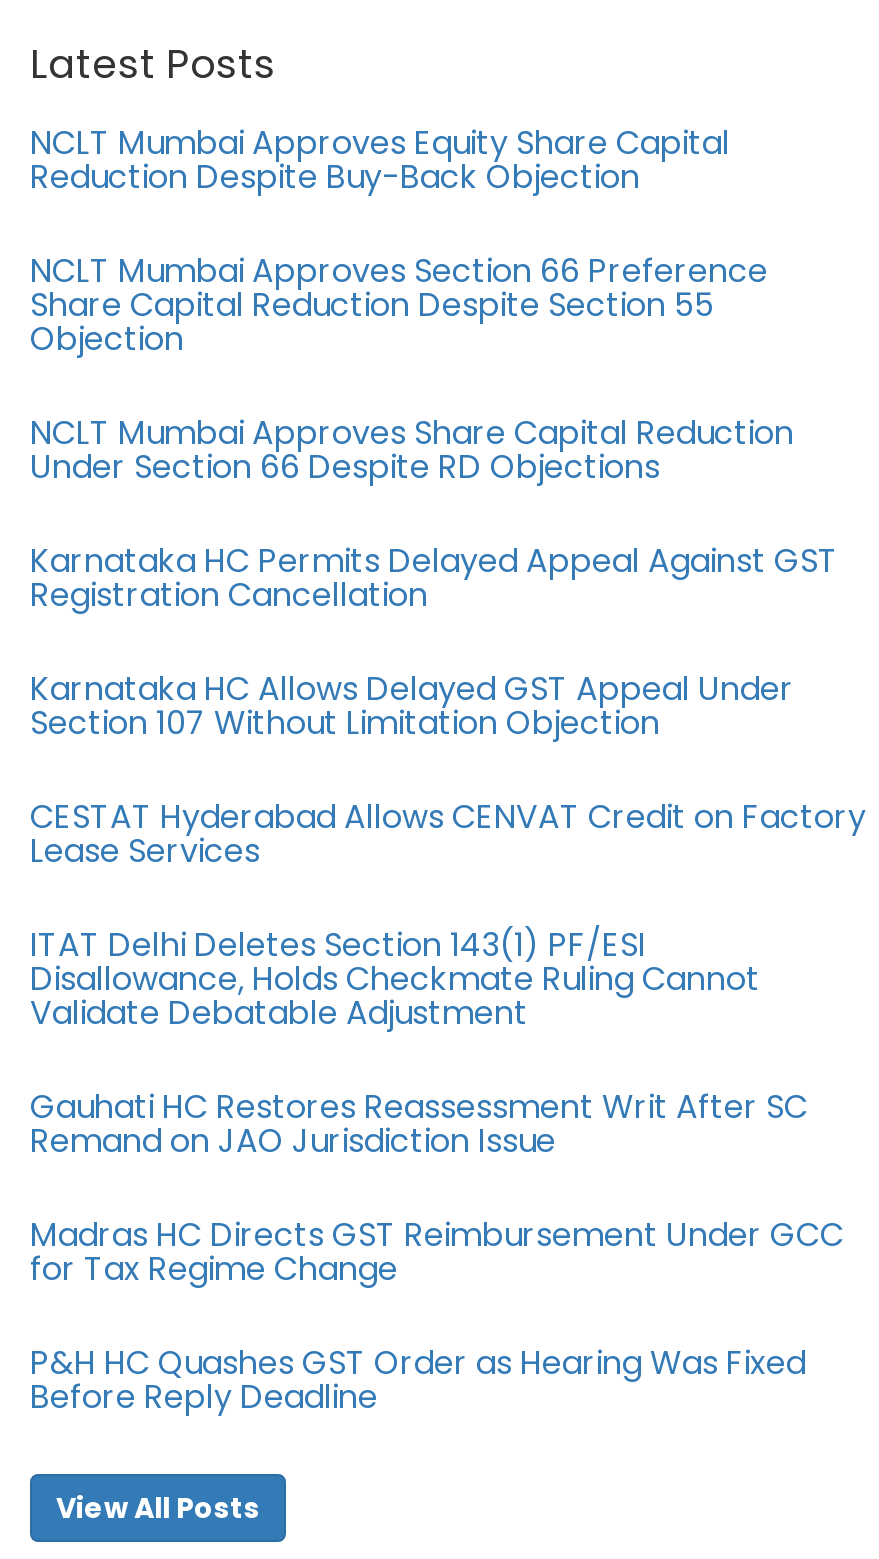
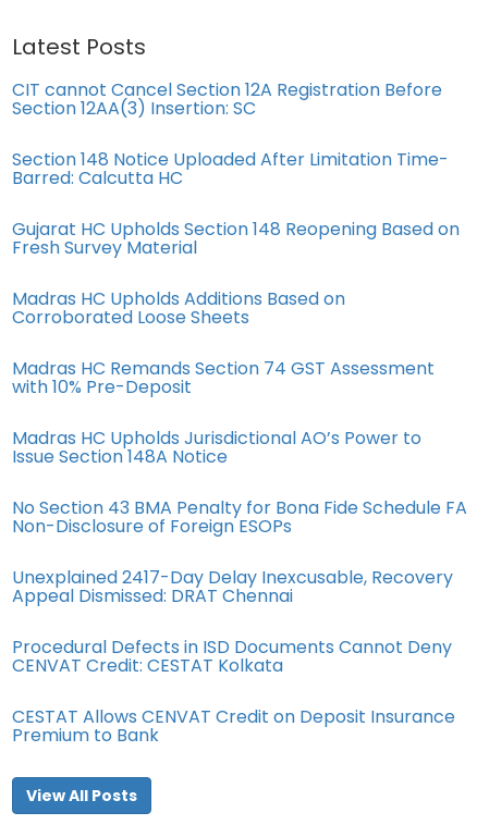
[30,121,730,201] NCLT Mumbai Approves Equity Share Capital | Reduction Despite Buy-Back Objection -> [12,78,442,121] CIT cannot Cancel Section 12A Registration Before | Section 12AA(3) Insertion: SC
[30,249,768,363] NCLT Mumbai Approves Section 66 Preference | Share Capital Reduction Despite Section 55 | Objection -> [12,147,449,191] Section 148 Notice Uploaded After Limitation Time- | Barred: Calcutta HC
[30,411,794,491] NCLT Mumbai Approves Share Capital Reduction | Under Section 66 Despite RD Objections -> [12,217,460,261] Gujarat HC Upholds Section 148 Reopening Based on | Fresh Survey Material
[30,539,838,619] Karnataka HC Permits Delayed Appeal Against GST | Registration Cancellation -> [12,287,345,330] Madras HC Upholds Additions Based on | Corroborated Loose Sheets
[30,667,794,747] Karnataka HC Allows Delayed GST Appeal Under | Section 107 Without Limitation Objection -> [12,356,435,400] Madras HC Remands Section 74 GST Assessment | with 10% Pre-Deposit
[30,795,866,875] CESTAT Hyderabad Allows CENVAT Credit on Factory | Lease Services -> [12,426,421,470] Madras HC Upholds Jurisdictional AO’s Power to | Issue Section 148A Notice
[30,923,760,1037] ITAT Delhi Deletes Section 143(1) PF/ESI | Disallowance, Holds Checkmate Ruling Cannot | Validate Debatable Adjustment -> [12,496,467,539] No Section 43 BMA Penalty for Bona Fide Schedule FA | Non-Disclosure of Foreign ESOPs
[30,1085,808,1165] Gauhati HC Restores Reassessment Writ After SC | Remand on JAO Jurisdiction Issue -> [12,565,453,609] Unexplained 2417-Day Delay Inexcusable, Recovery | Appeal Dismissed: DRAT Chennai
[30,1213,844,1293] Madras HC Directs GST Reimbursement Under GCC | for Tax Regime Change -> [12,635,452,679] Procedural Defects in ISD Documents Cannot Deny | CENVAT Credit: CESTAT Kolkata
[30,1341,806,1421] P&H HC Quashes GST Order as Hearing Was Fixed | Before Reply Deadline -> [12,705,455,748] CESTAT Allows CENVAT Credit on Deposit Insurance | Premium to Bank

